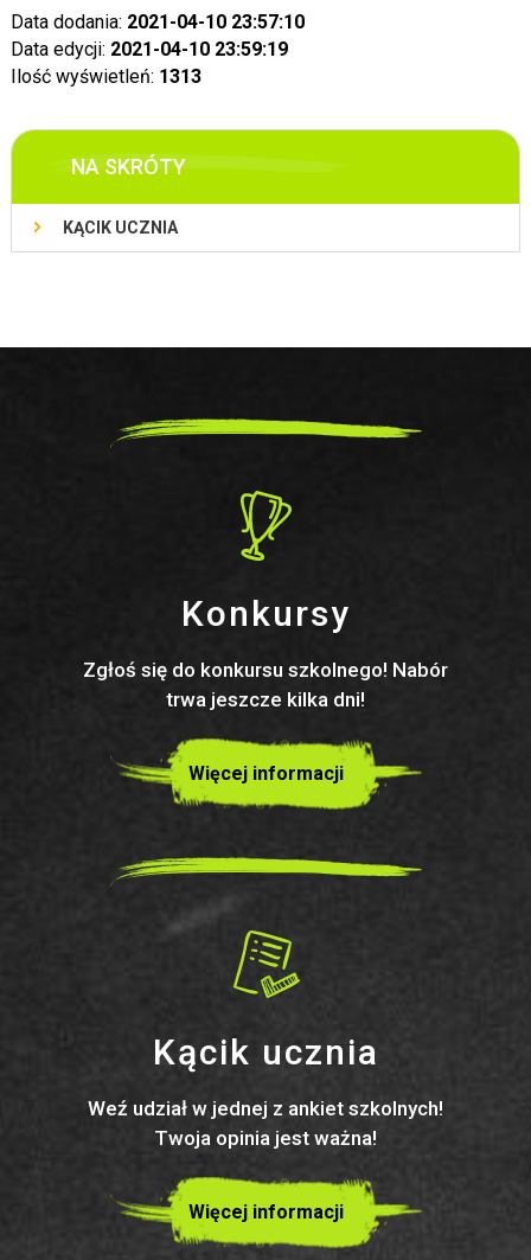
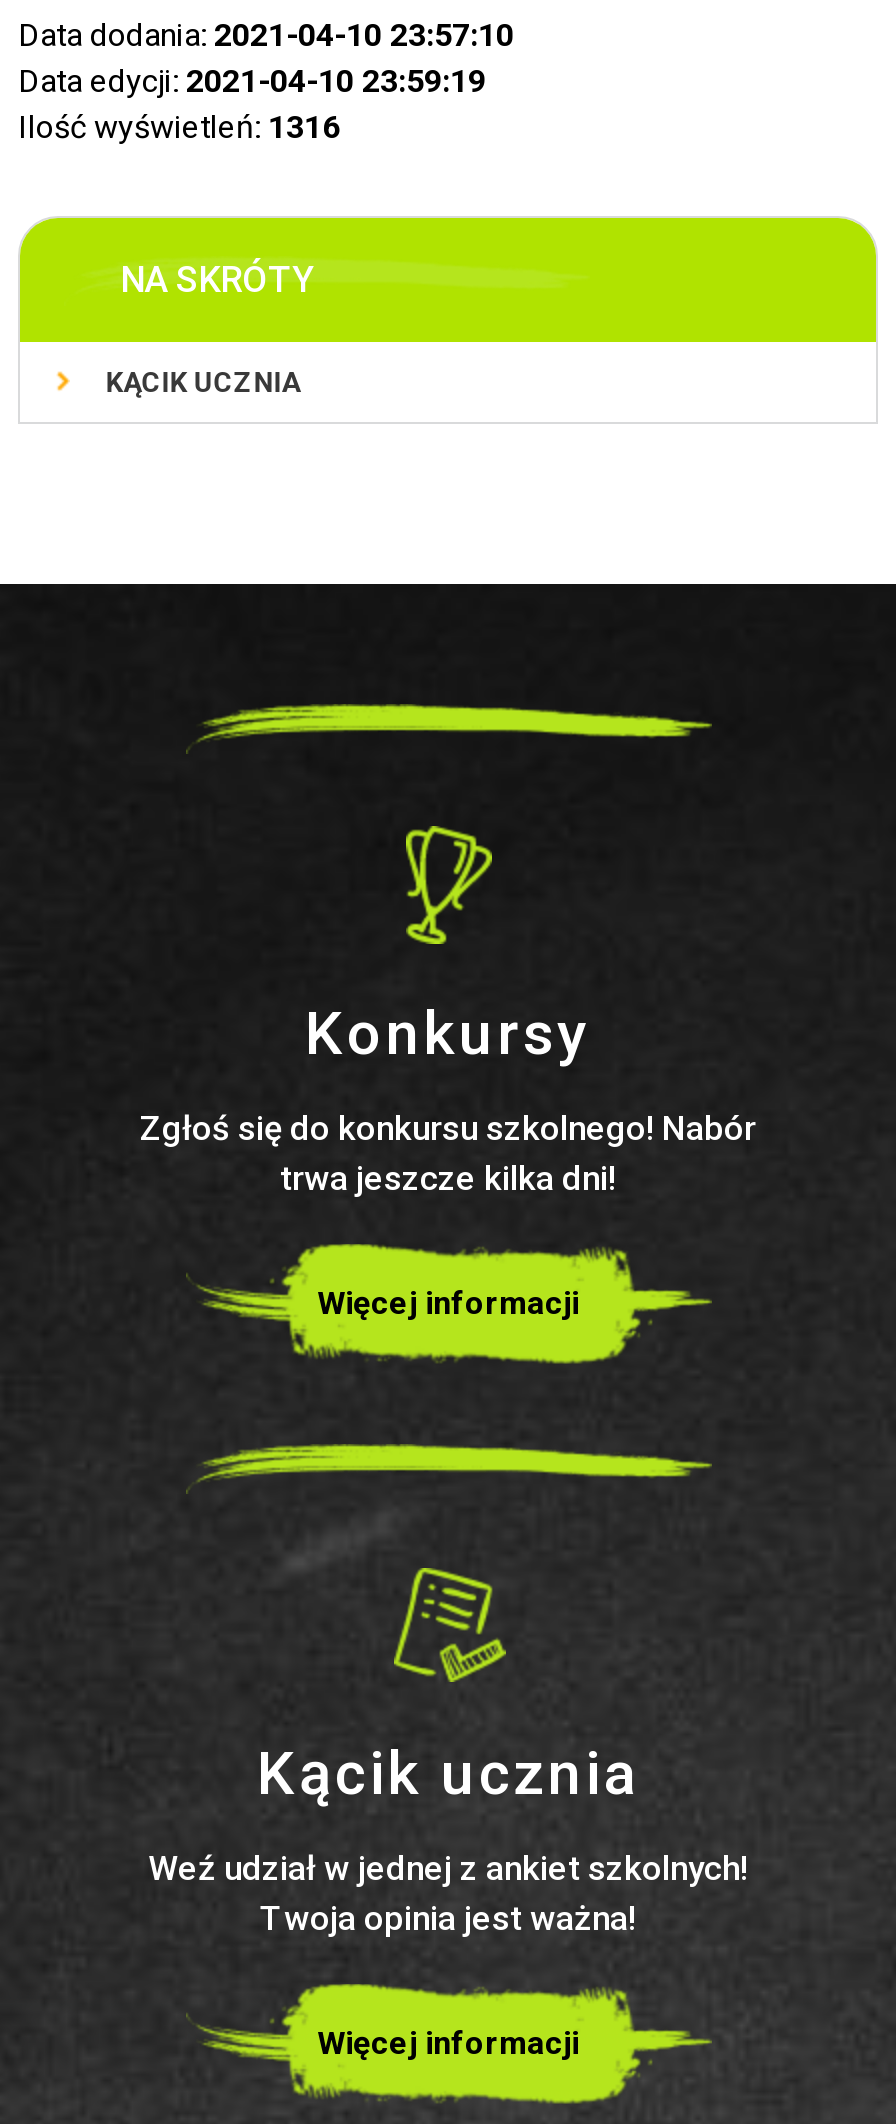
[11,65,201,88] Ilość wyświetleń: 1313 -> [18,108,340,146] Ilość wyświetleń: 1316

